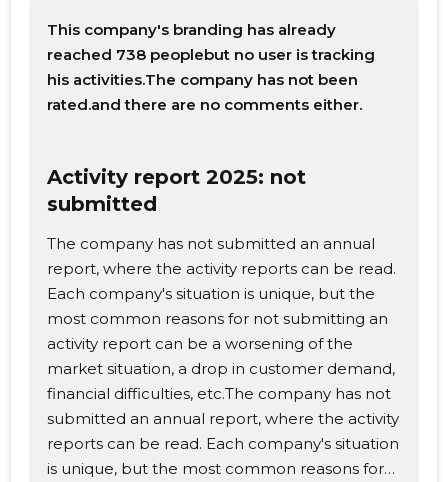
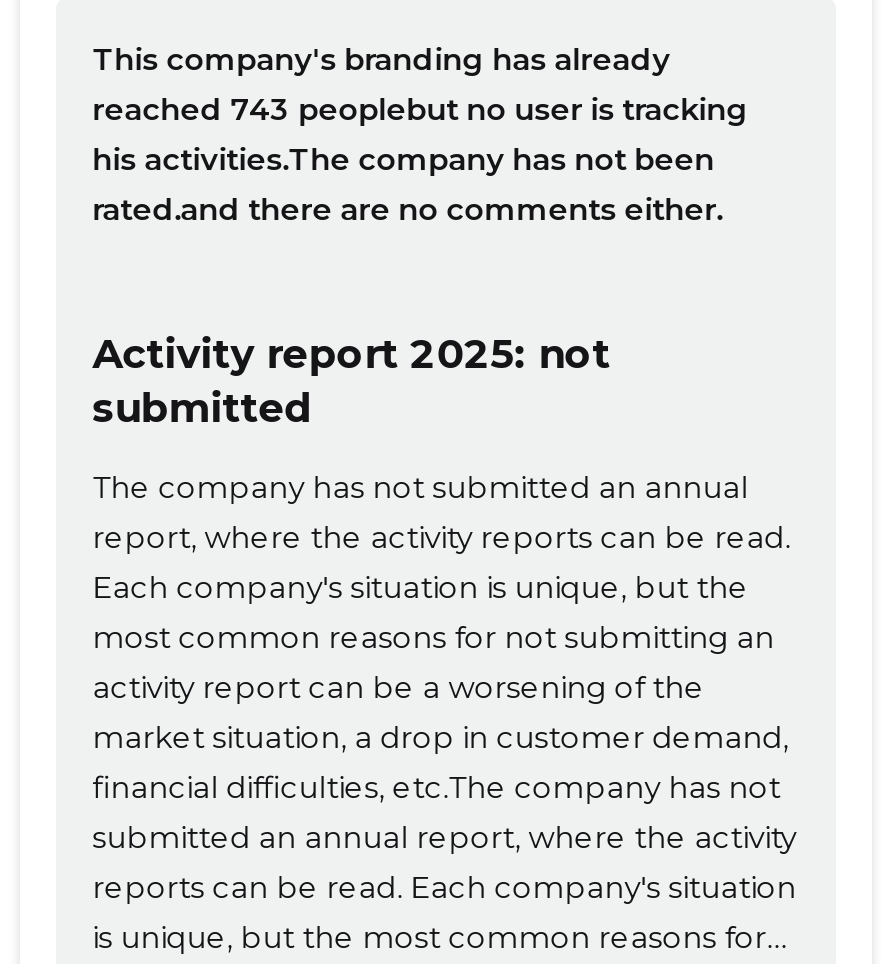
[47,45,375,64] reached 738 peoplebut no user is tracking -> [92,90,748,128] reached 743 peoplebut no user is tracking

